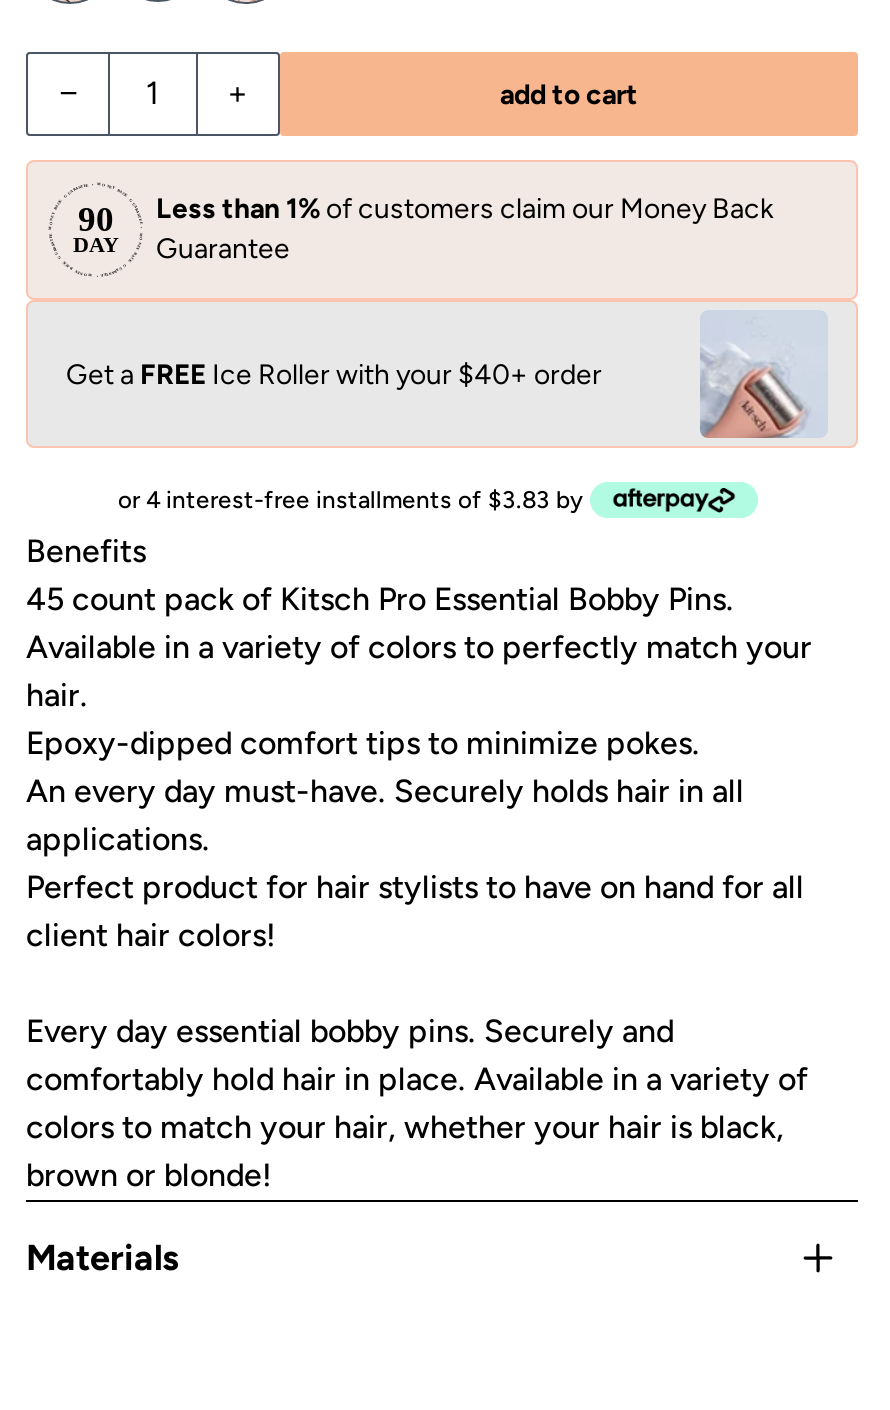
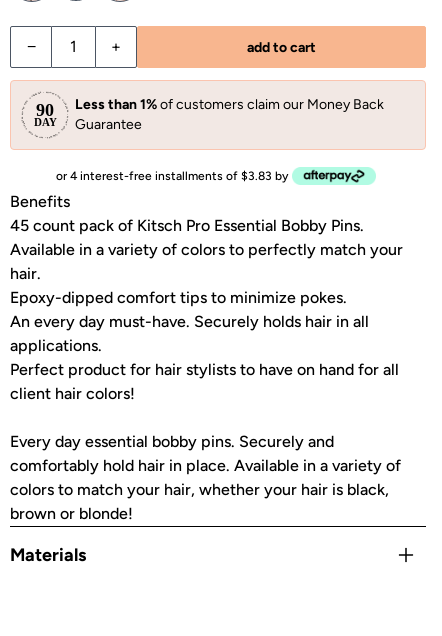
[26,298,858,440] [image] | Get a FREE Ice Roller with your $40+ order -> none

